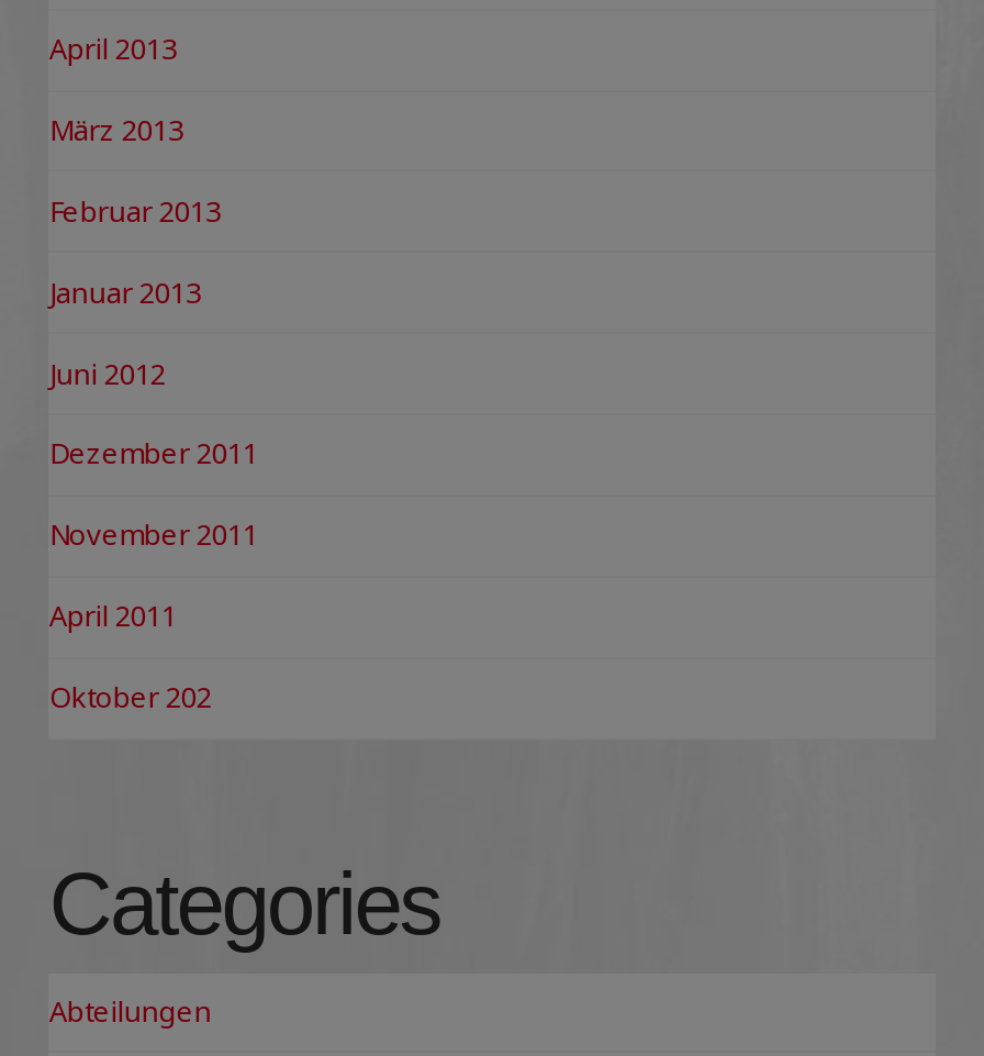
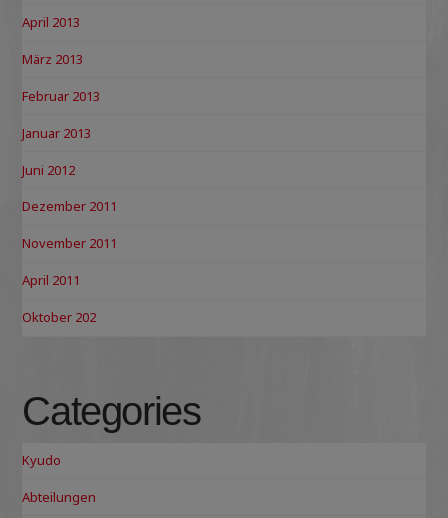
none -> [22,451,61,469] Kyudo

